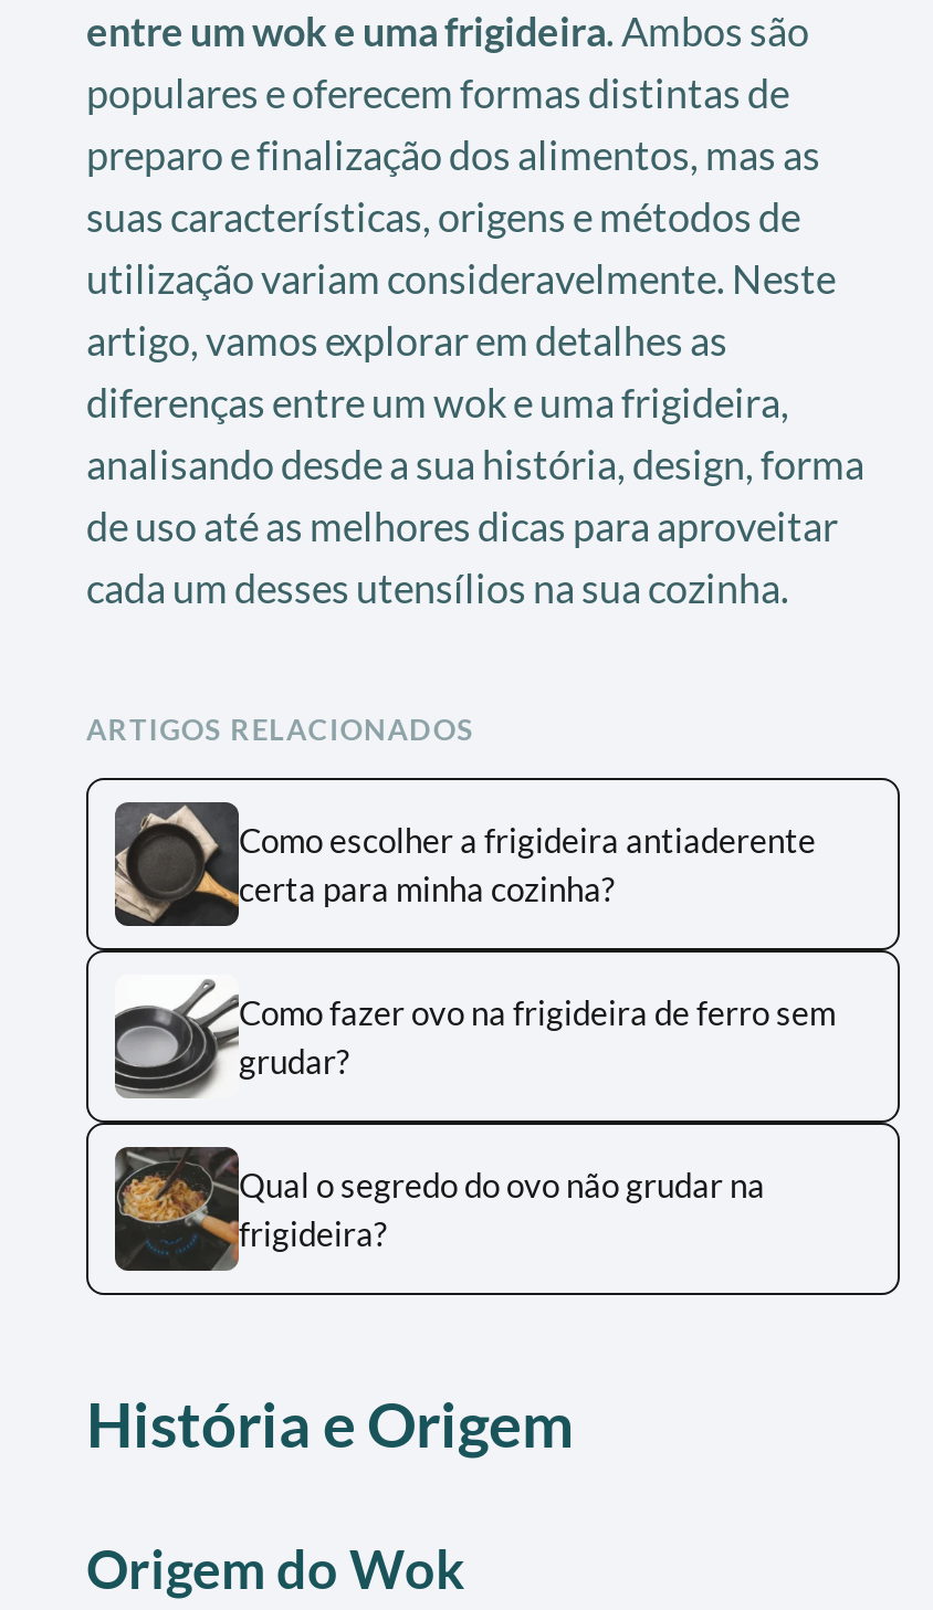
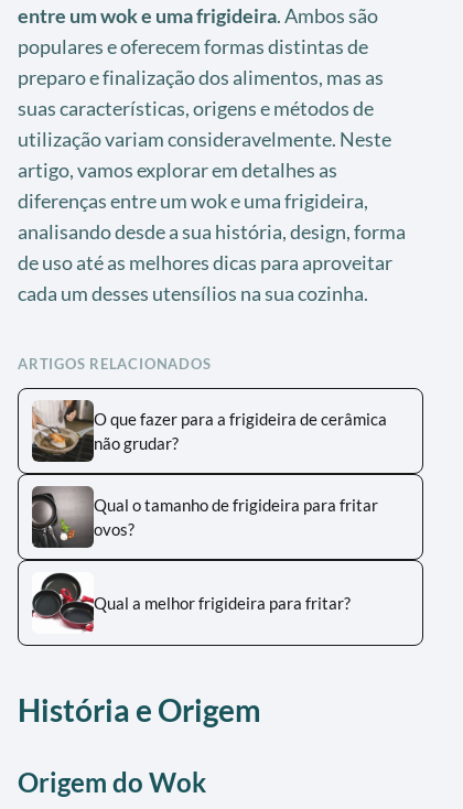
[113,800,816,922] [image] | Como escolher a frigideira antiaderente | certa para minha cozinha? -> [31,399,387,461] [image] | O que fazer para a frigideira de cerâmica | não grudar?
[115,975,836,1098] [image] | Como fazer ovo na frigideira de ferro sem | grudar? -> [31,485,378,549] [image] | Qual o tamanho de frigideira para fritar | ovos?
[113,1145,765,1273] [image] | Qual o segredo do ovo não grudar na | frigideira? -> [31,572,351,634] [image] | Qual a melhor frigideira para fritar?

